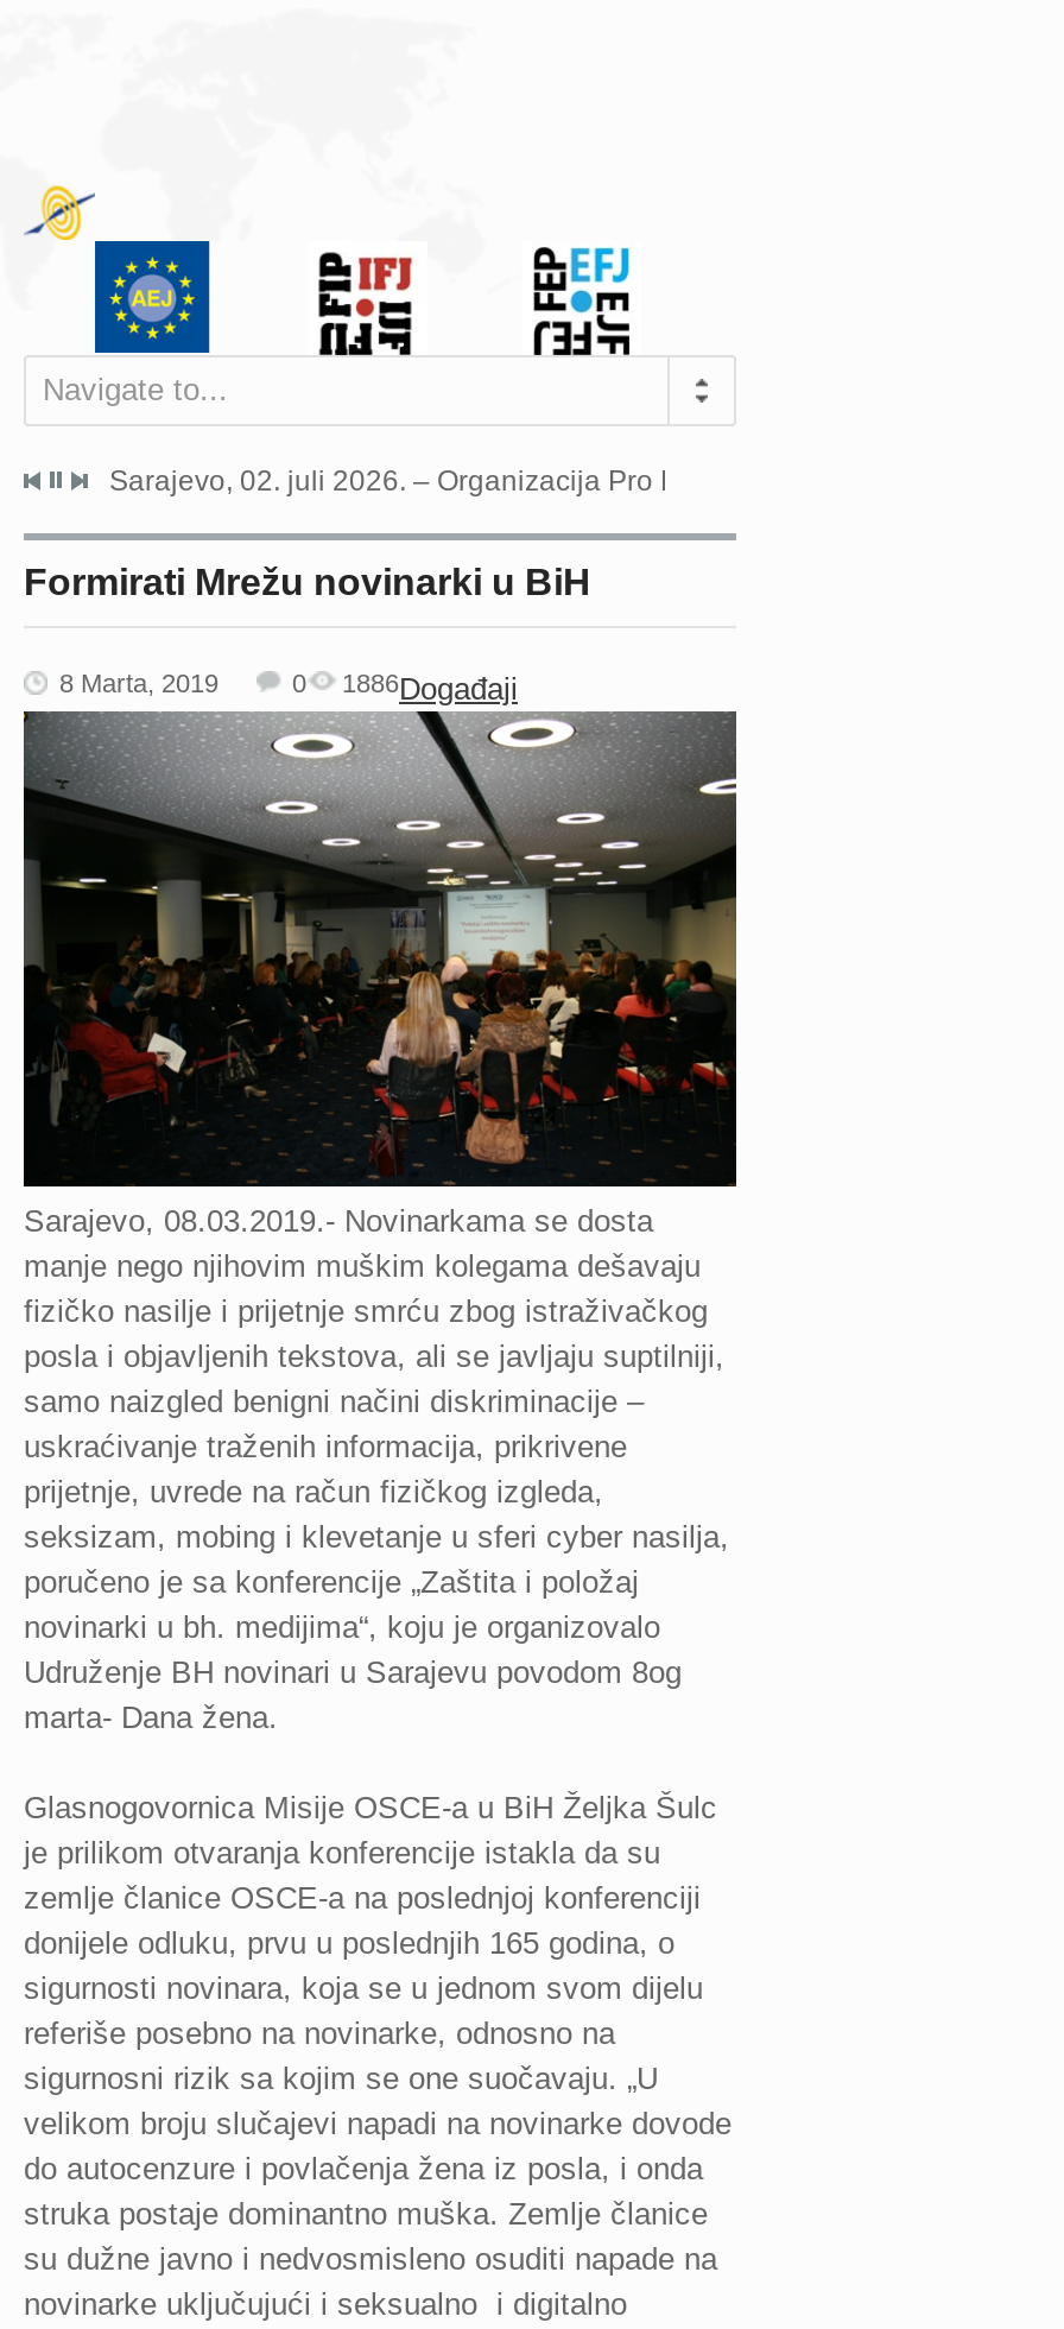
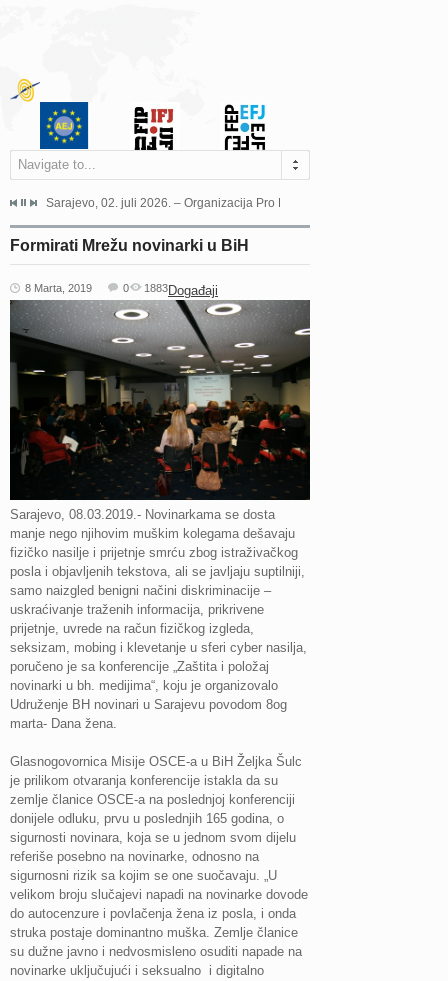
[292,669,518,707] 0 1886 Događaji -> [123,282,218,298] 0 1883 Događaji

